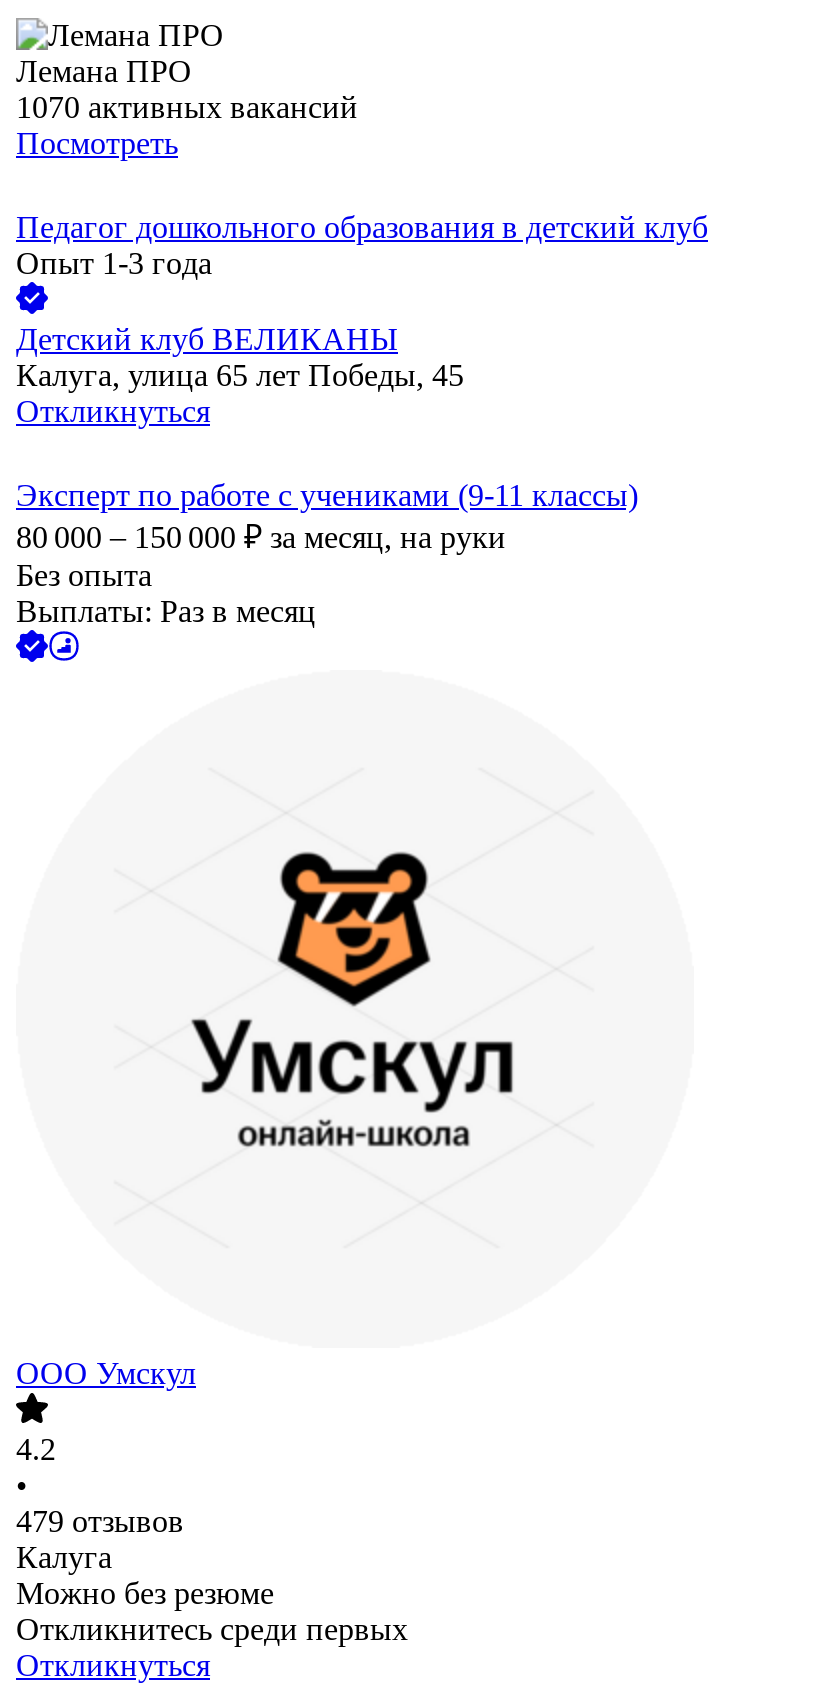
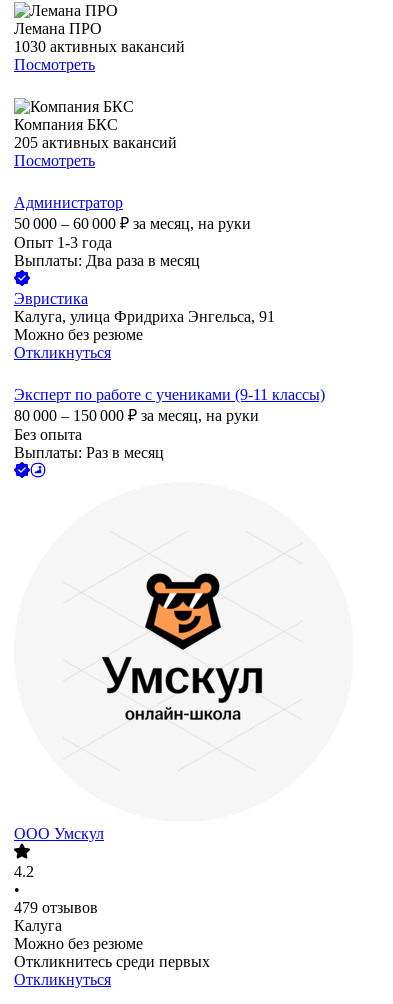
[16,91,358,125] 1070 активных вакансий -> [14,38,185,55] 1030 активных вакансий
[16,211,708,245] Педагог дошкольного образования в детский клуб -> [14,116,251,232] Компания БКС | 205 активных вакансий | Посмотреть | Администратор | 50 000 – 60 000 ₽ за месяц, на руки
[16,323,464,393] Детский клуб ВЕЛИКАНЫ | Калуга, улица 65 лет Победы, 45 -> [14,252,275,343] Выплаты: Два раза в месяц | Эвристика | Калуга, улица Фридриха Энгельса, 91 | Можно без резюме

